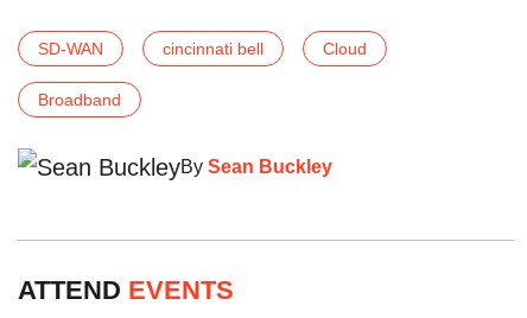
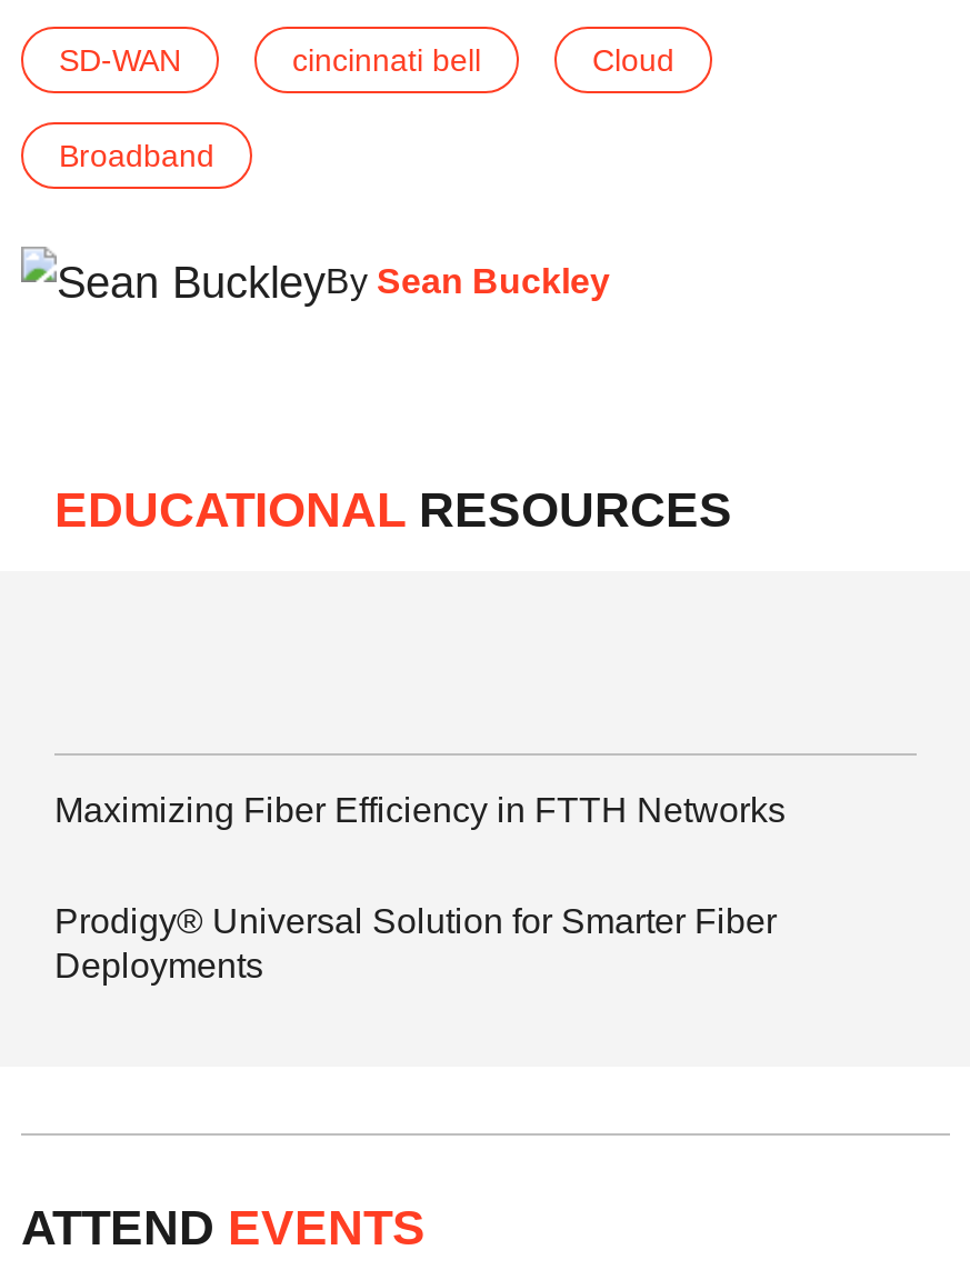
none -> [54,483,732,539] EDUCATIONAL RESOURCES
none -> [54,792,786,985] Maximizing Fiber Efficiency in FTTH Networks | Prodigy® Universal Solution for Smarter Fiber | Deployments

